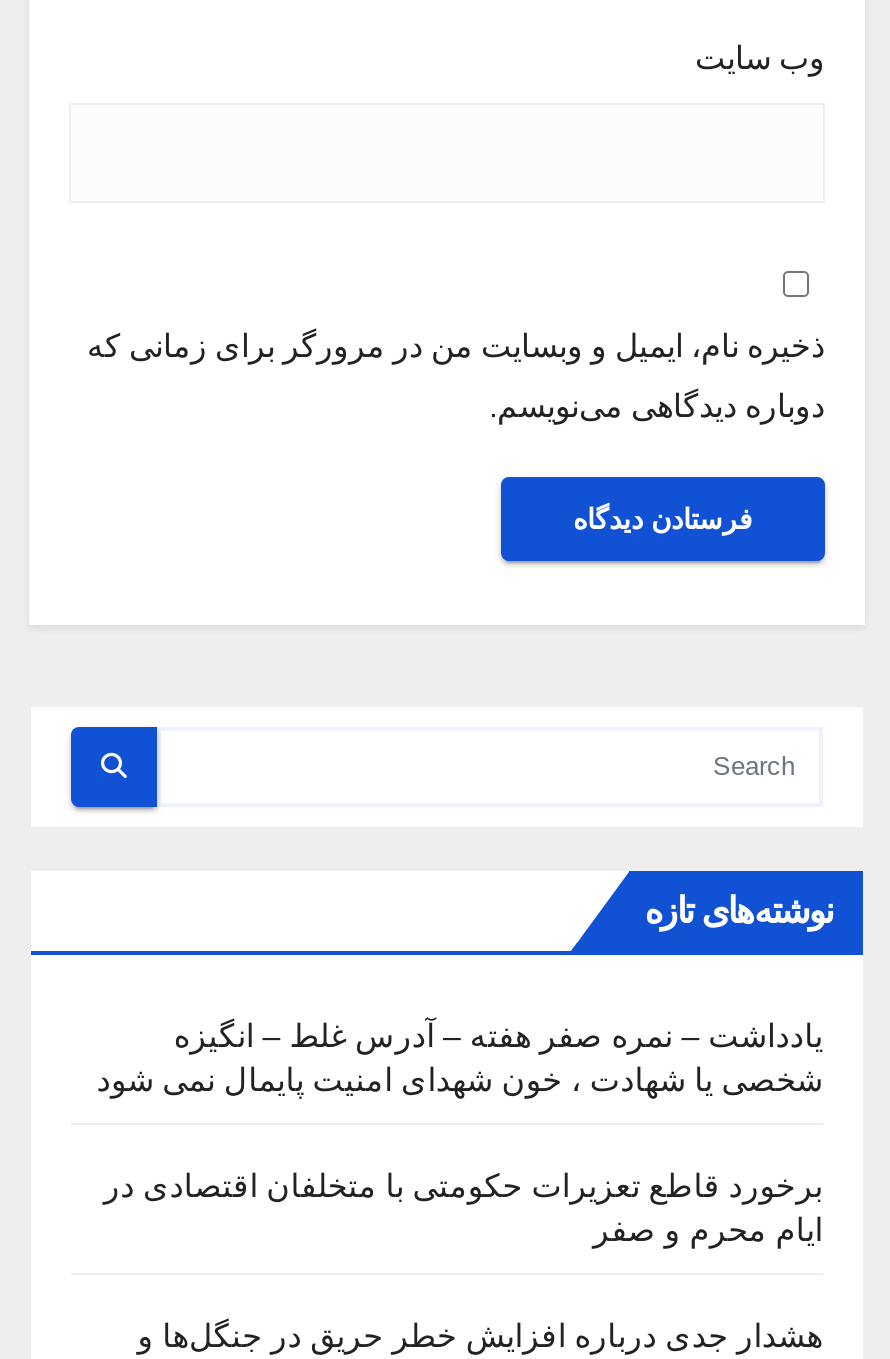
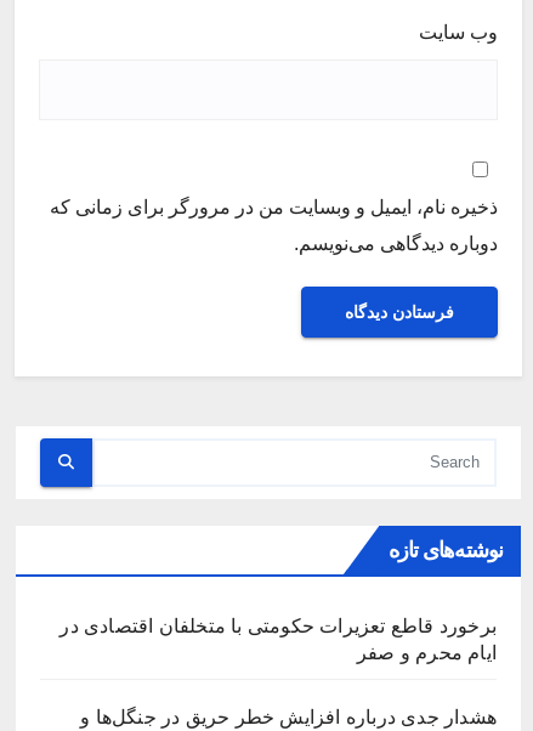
[97,1018,823,1096] یادداشت – نمره صفر هفته – آدرس غلط – انگیزه | شخصی یا شهادت ، خون شهدای امنیت پایمال نمی شود -> none

